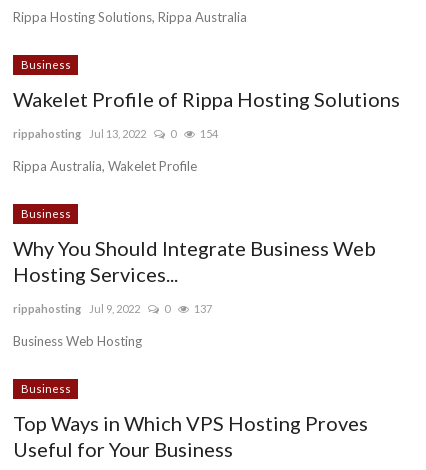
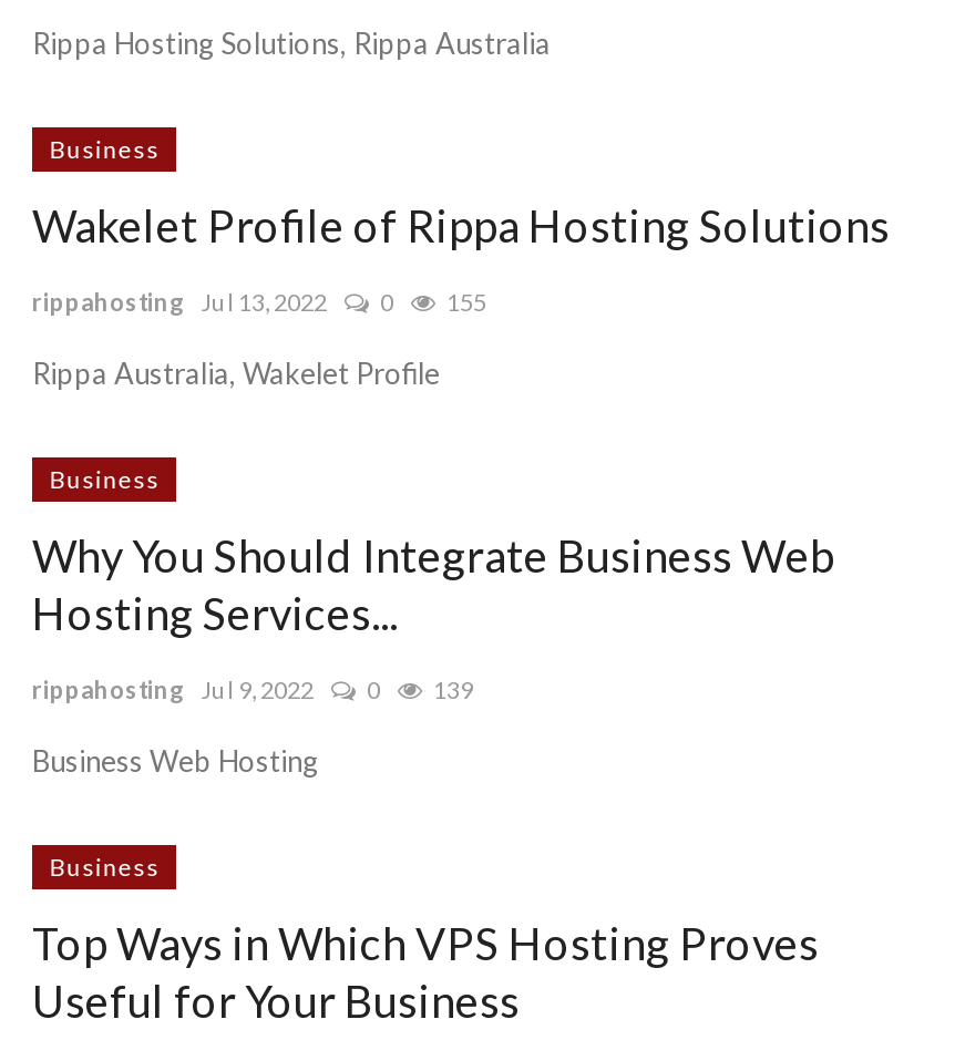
[13,127,218,140] rippahosting Jul 13, 2022 0 154 -> [32,287,486,316] rippahosting Jul 13, 2022 0 155
[13,302,212,315] rippahosting Jul 9, 2022 0 137 -> [32,675,473,703] rippahosting Jul 9, 2022 0 139

